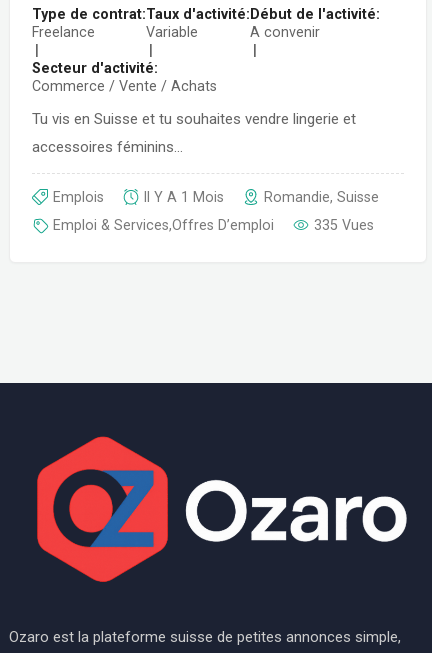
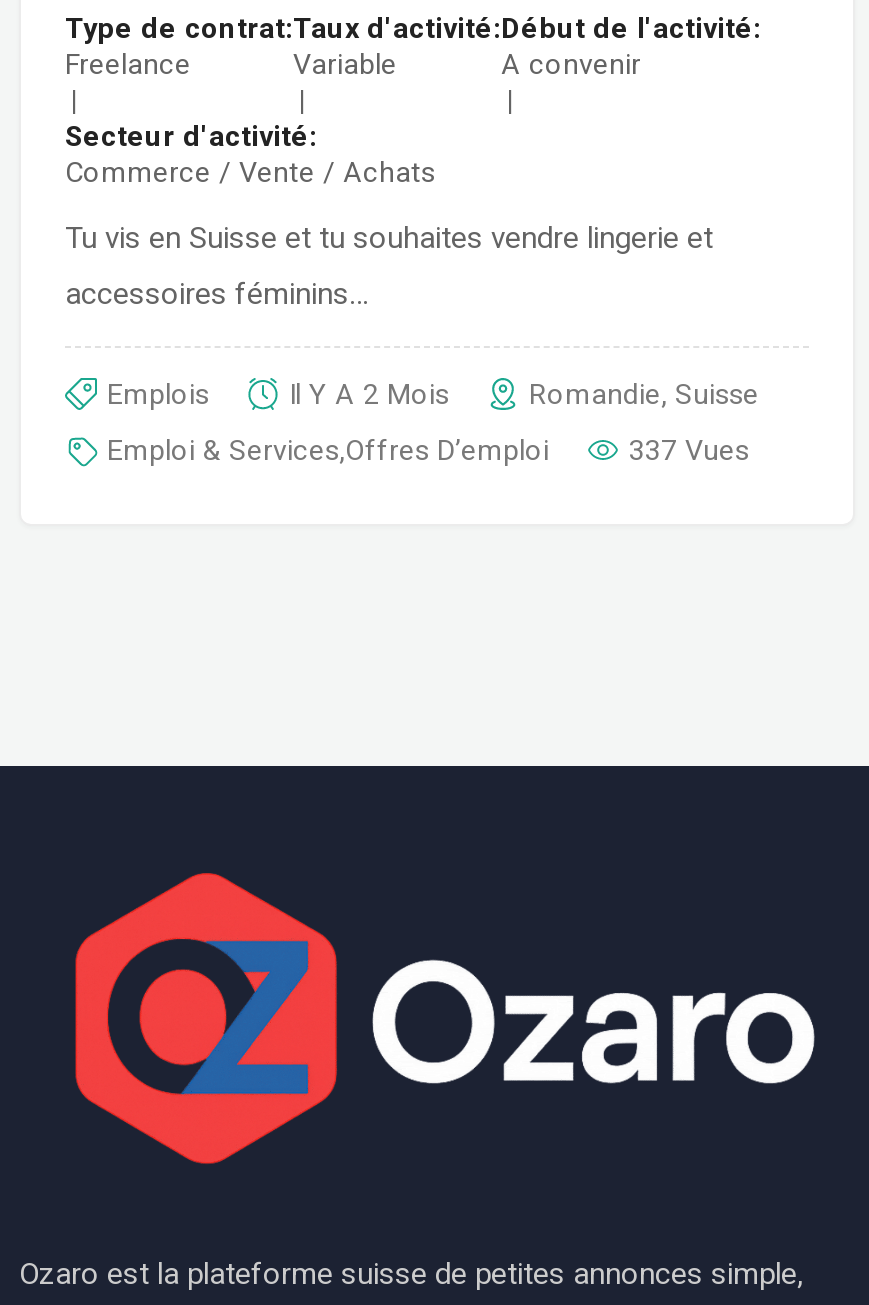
[144,189,224,205] Il Y A 1 Mois -> [289,377,449,409] Il Y A 2 Mois
[314,217,374,233] 335 Vues -> [629,433,749,465] 337 Vues

